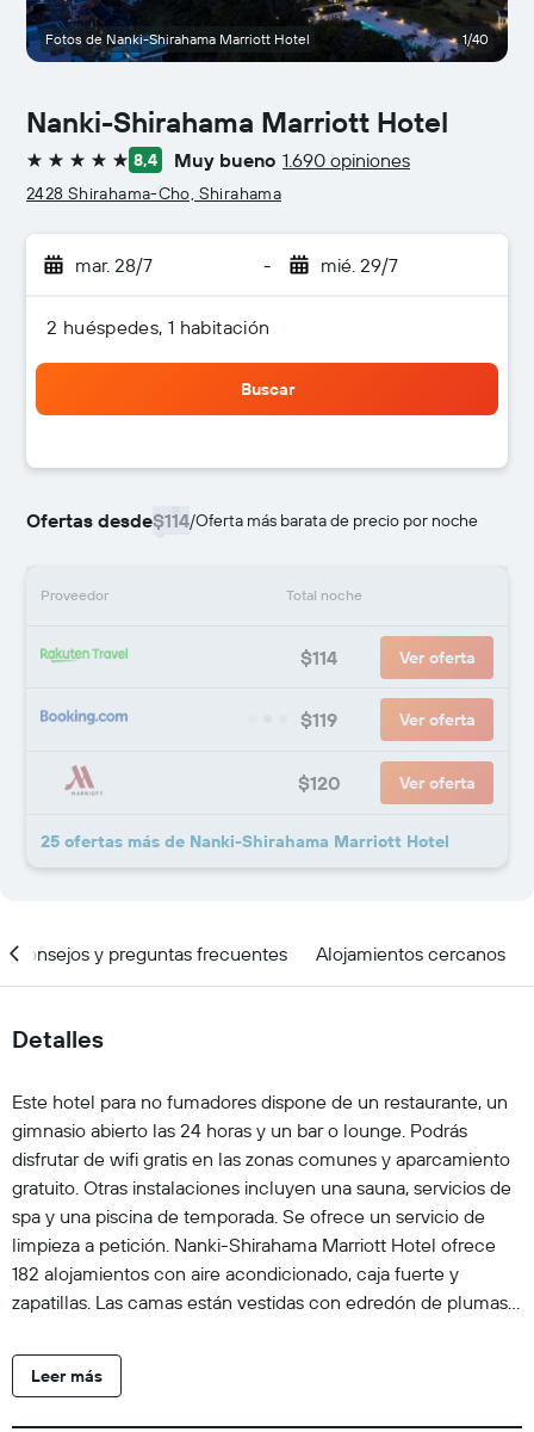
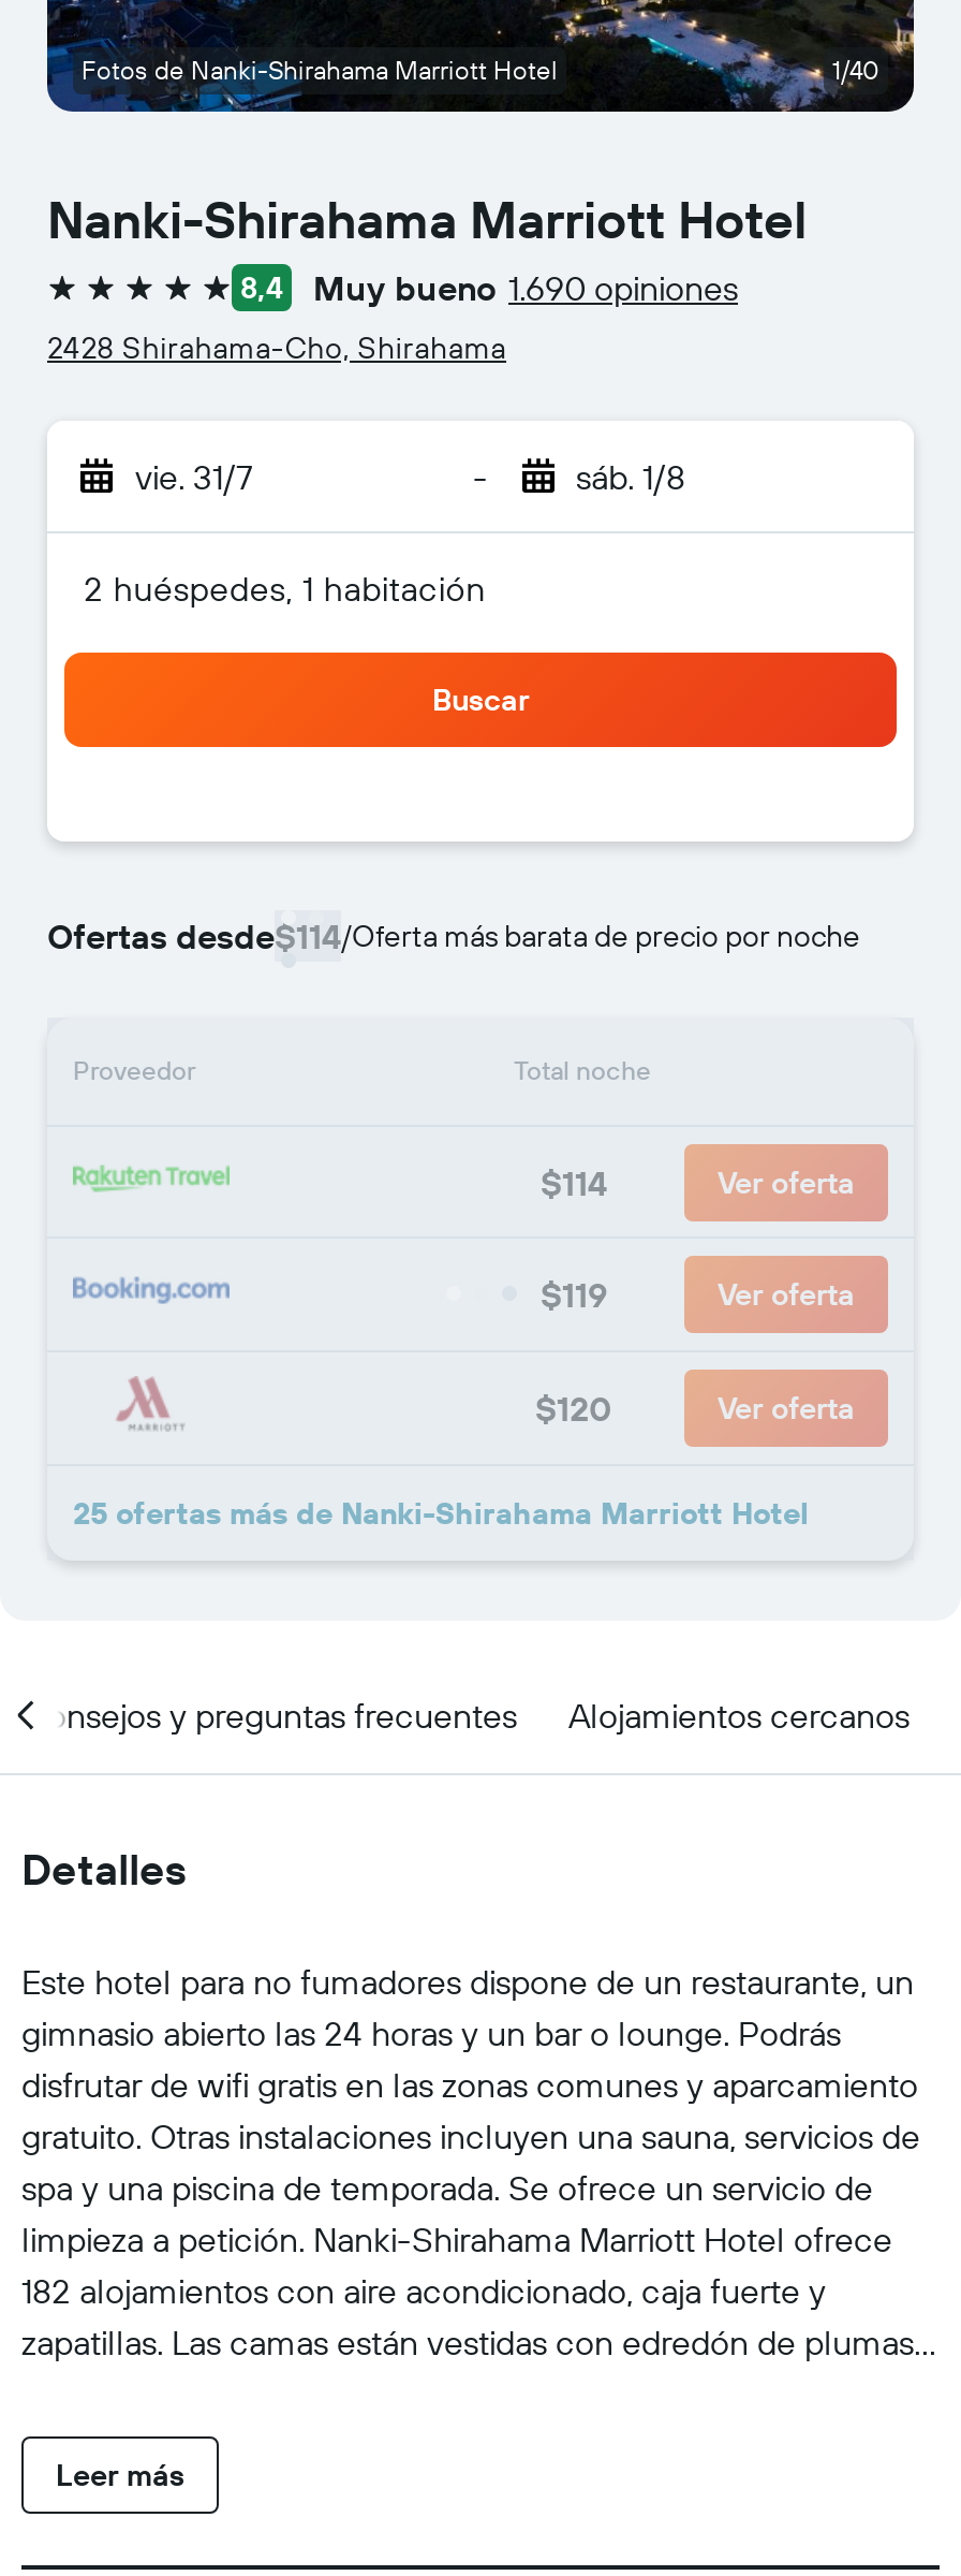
[75,253,153,277] mar. 28/7 -> [135,455,253,498] vie. 31/7
[320,253,398,277] mié. 29/7 -> [576,455,685,498] sáb. 1/8

